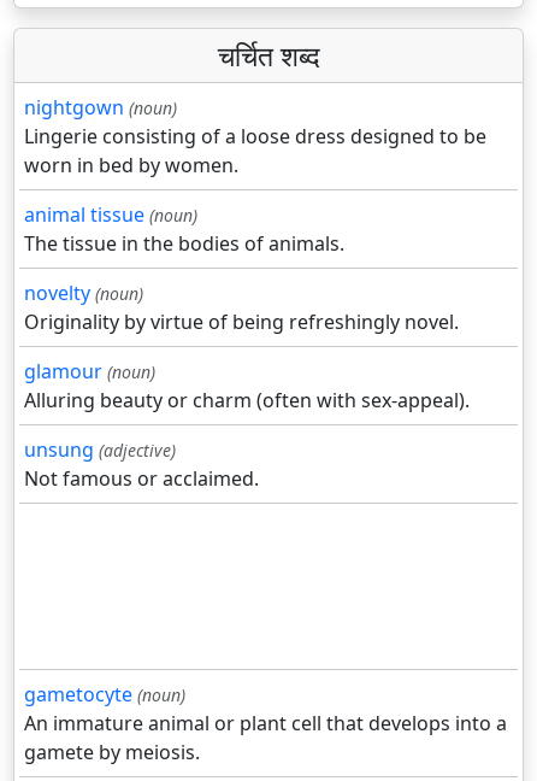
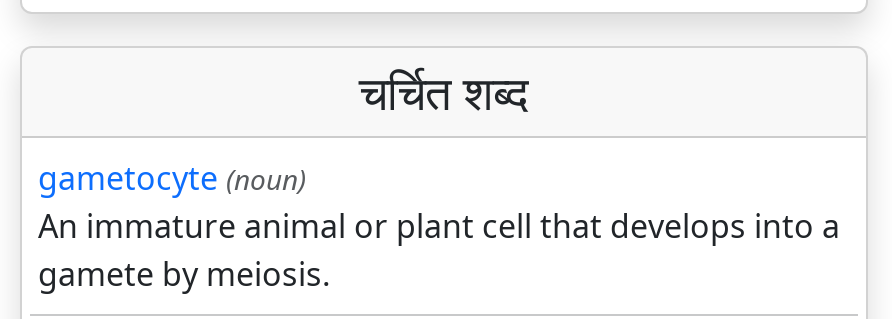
[24,94,486,492] nightgown (noun) | Lingerie consisting of a loose dress designed to be | worn in bed by women. | animal tissue (noun) | The tissue in the bodies of animals. | novelty (noun) | Originality by virtue of being refreshingly novel. | glamour (noun) | Alluring beauty or charm (often with sex-appeal). | unsung (adjective) | Not famous or acclaimed. -> none

